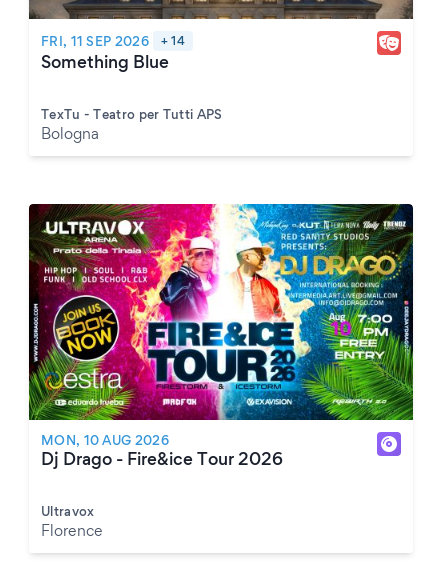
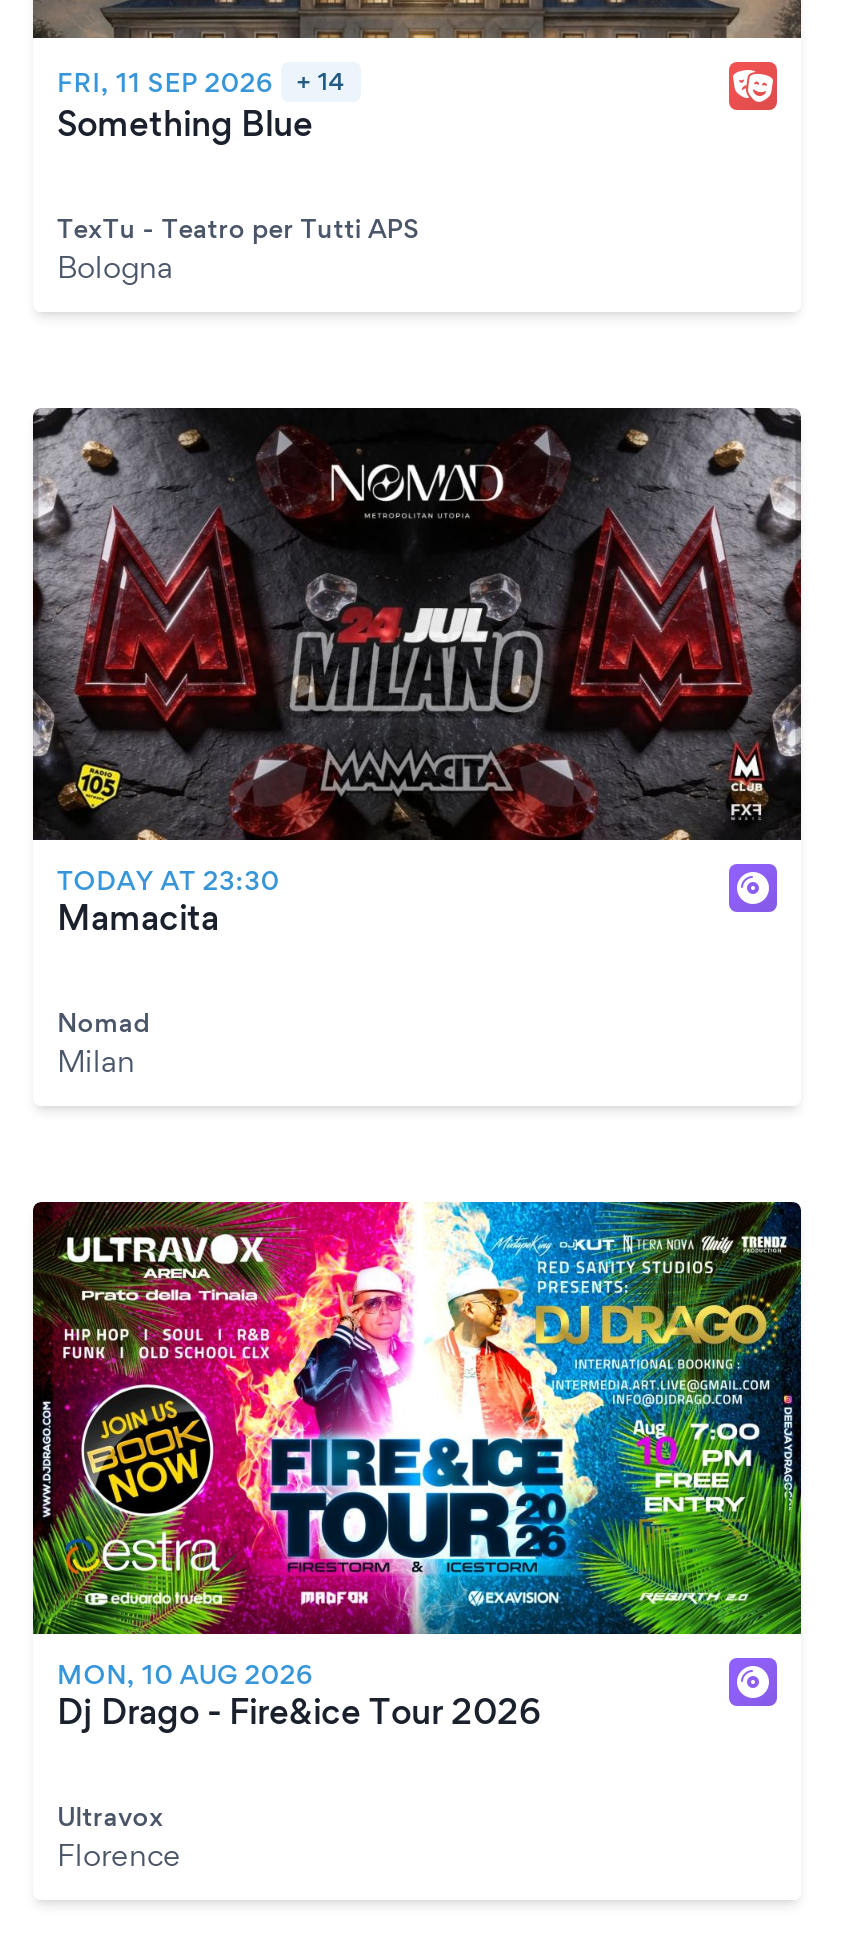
none -> [33,406,801,1080] [image] | TODAY AT 23:30 | Mamacita | Nomad | Milan

